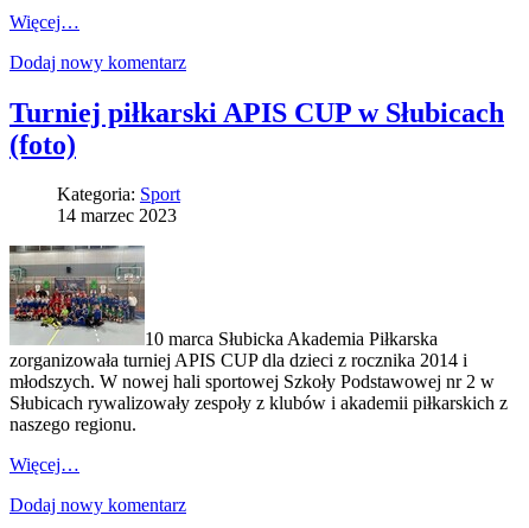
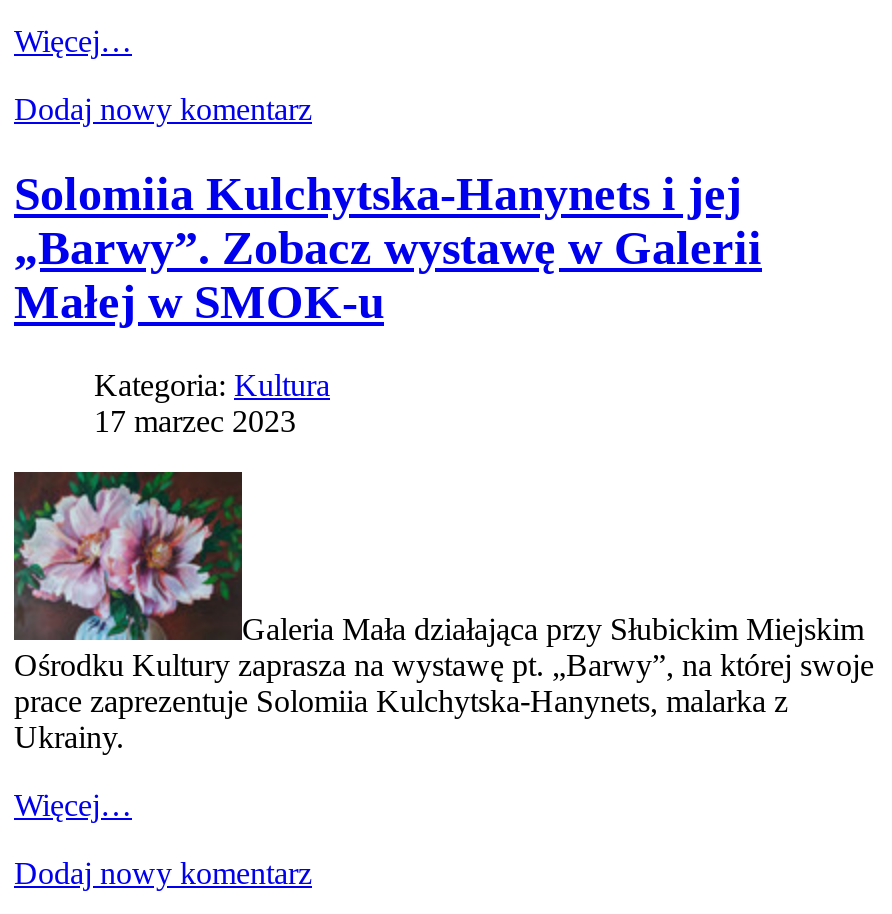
[9,97,504,160] Turniej piłkarski APIS CUP w Słubicach | (foto) -> [14,167,762,327] Solomiia Kulchytska-Hanynets i jej | „Barwy”. Zobacz wystawę w Galerii | Małej w SMOK-u
[57,184,180,226] Kategoria: Sport | 14 marzec 2023 -> [94,369,330,439] Kategoria: Kultura | 17 marzec 2023
[8,244,508,435] [image] | 10 marca Słubicka Akademia Piłkarska | zorganizowała turniej APIS CUP dla dzieci z rocznika 2014 i | młodszych. W nowej hali sportowej Szkoły Podstawowej nr 2 w | Słubicach rywalizowały zespoły z klubów i akademii piłkarskich z | naszego regionu. -> [14,436,874,755] [image] | Galeria Mała działająca przy Słubickim Miejskim | Ośrodku Kultury zaprasza na wystawę pt. „Barwy”, na której swoje | prace zaprezentuje Solomiia Kulchytska-Hanynets, malarka z | Ukrainy.

